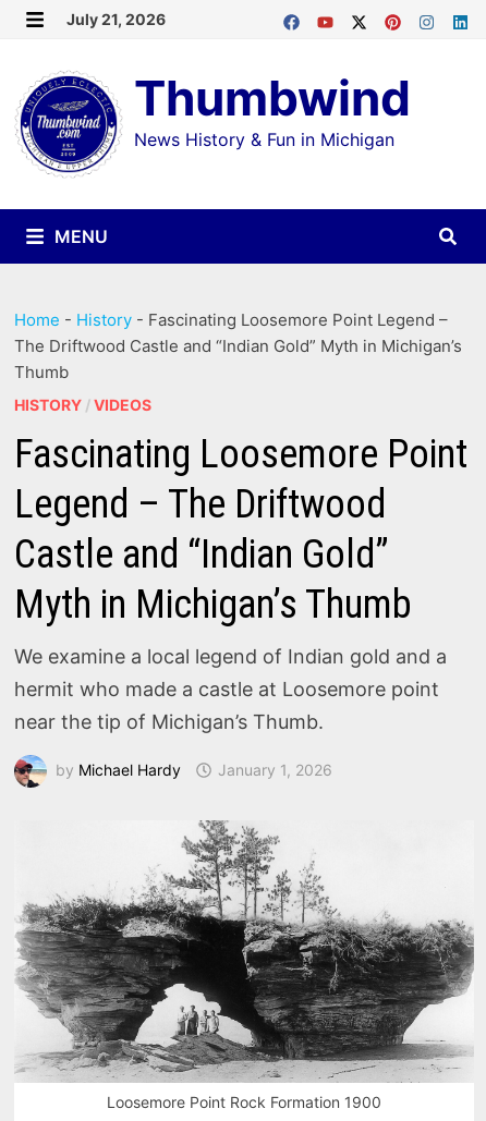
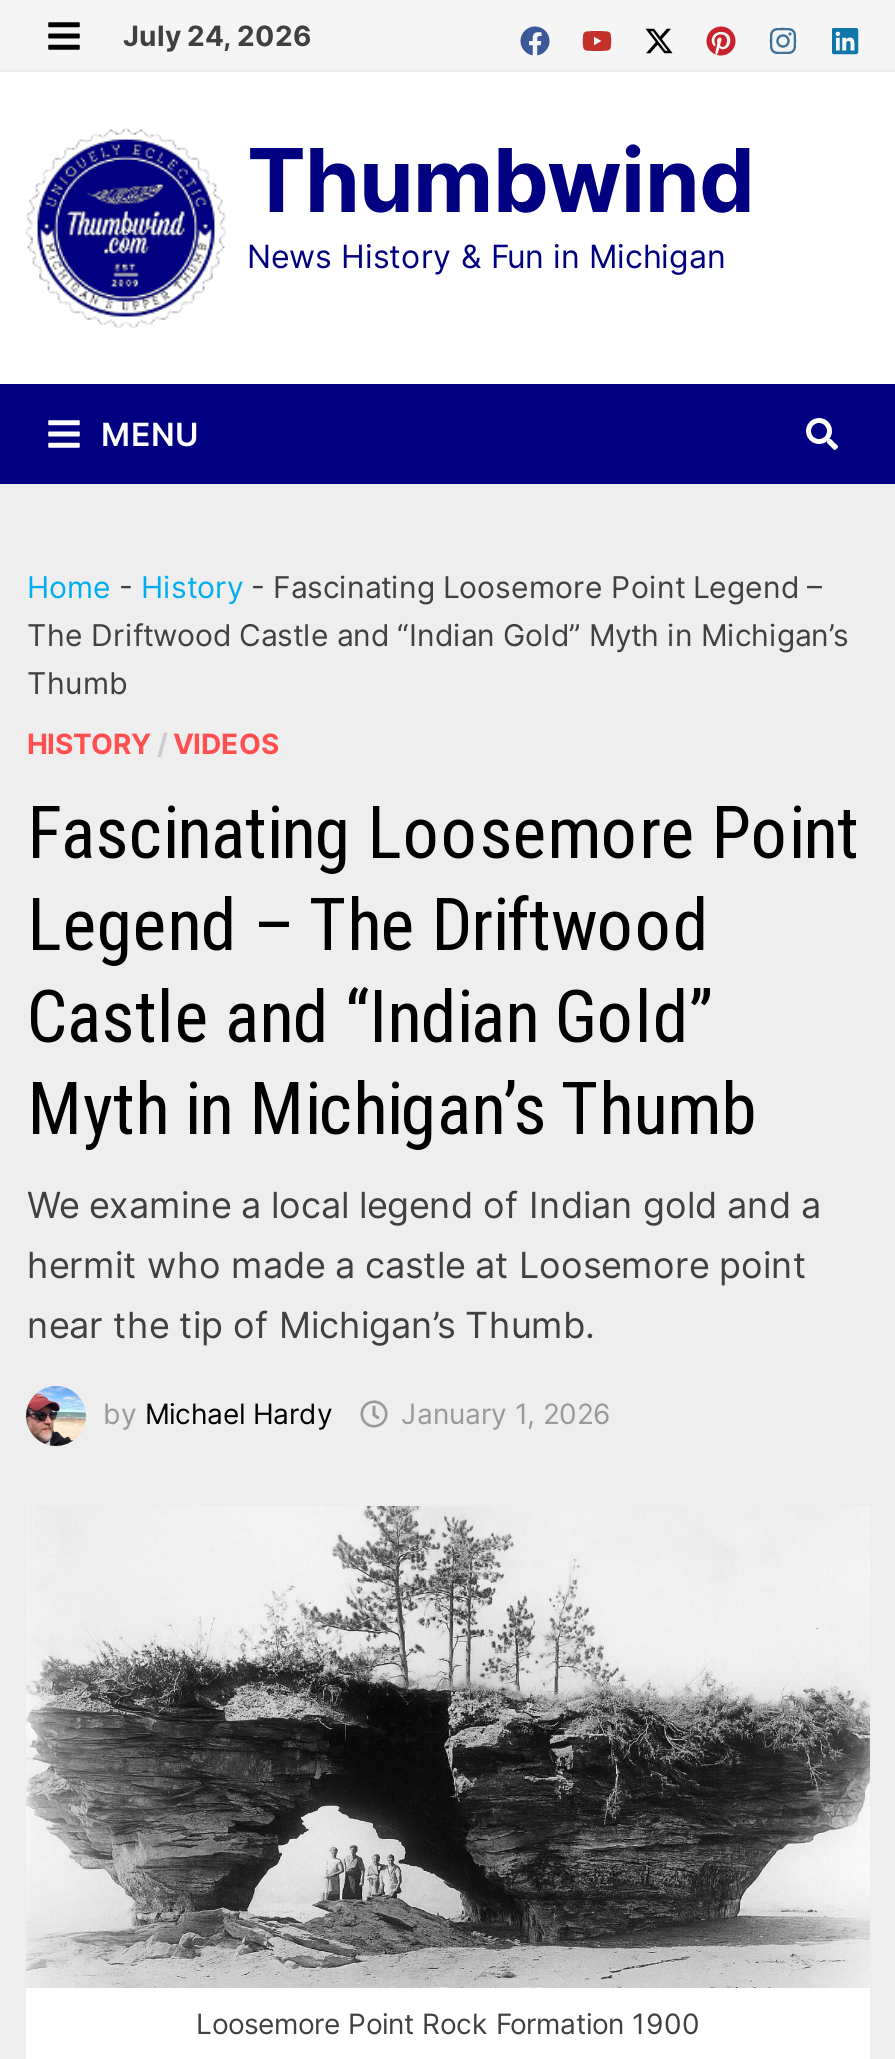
[67,10,166,28] July 21, 2026 -> [123,18,311,52] July 24, 2026

